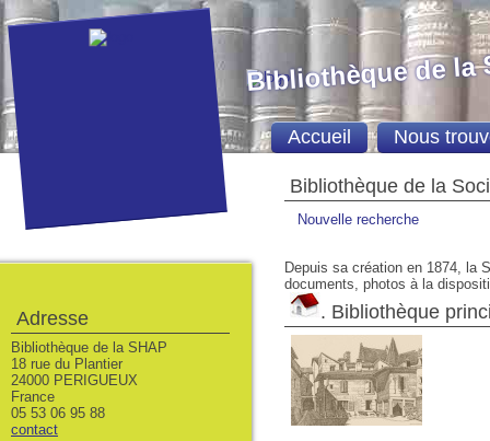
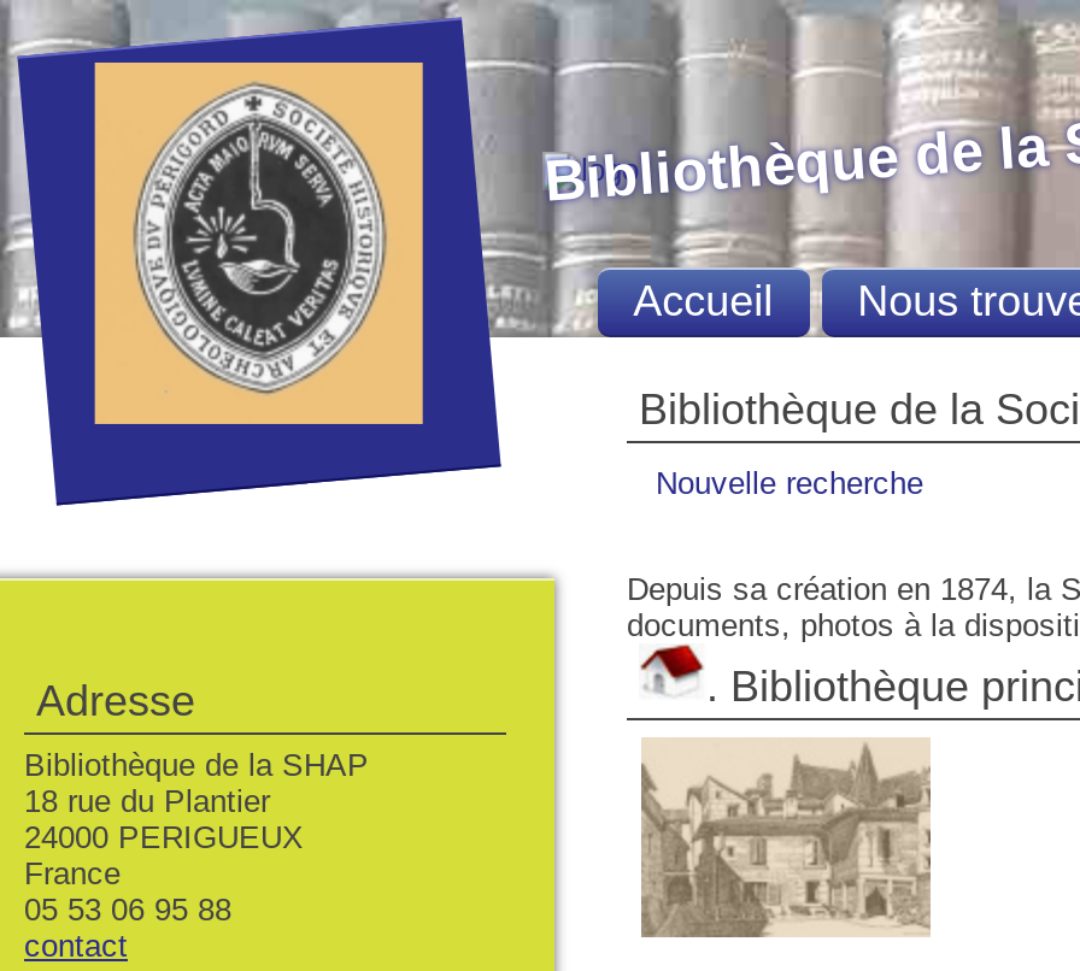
none -> [92,60,427,426] [image]

